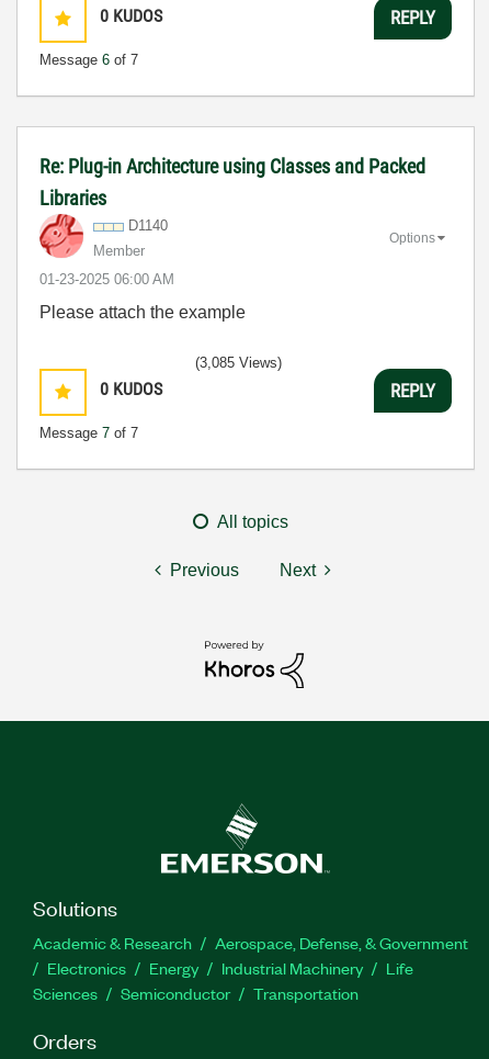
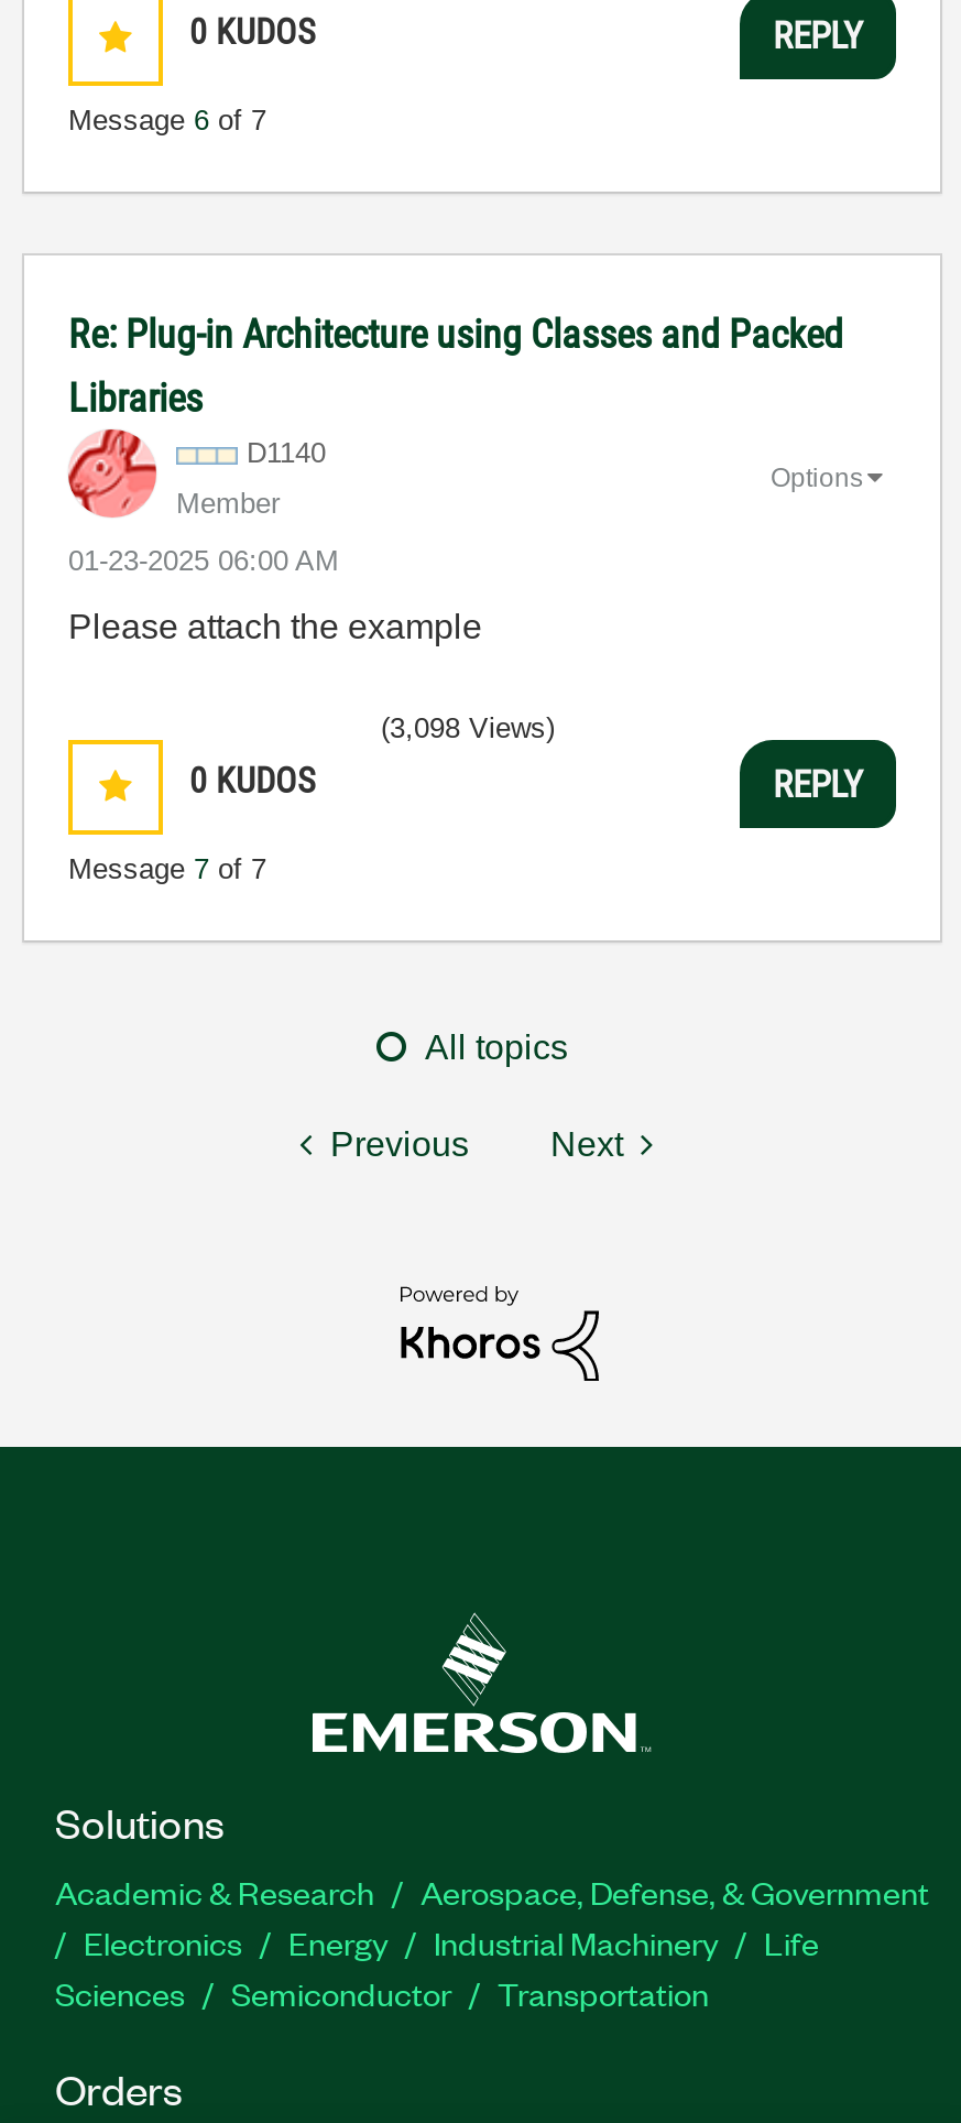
[195,354,282,371] (3,085 Views) -> [381,711,555,744] (3,098 Views)

